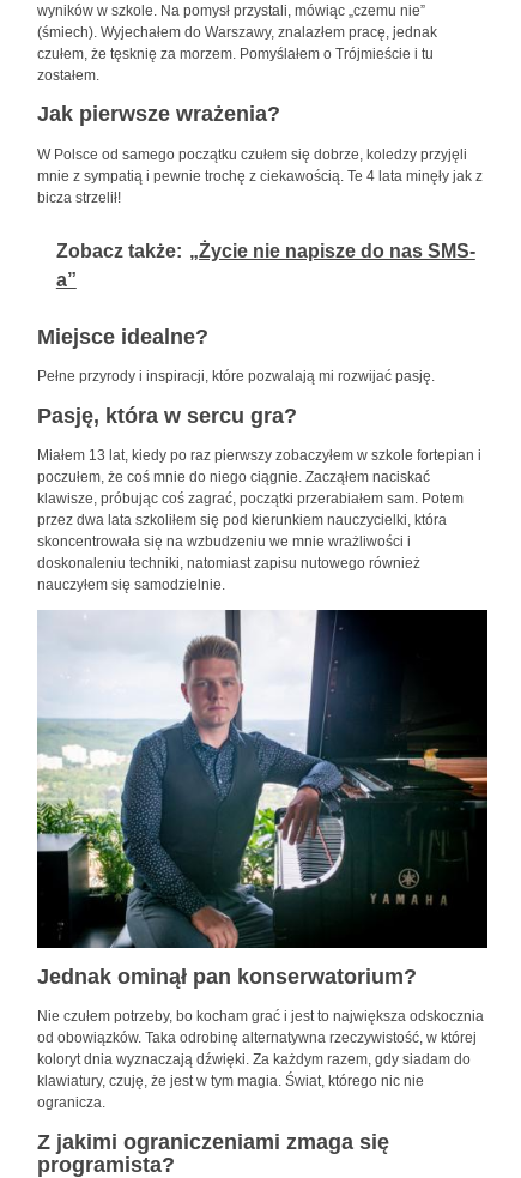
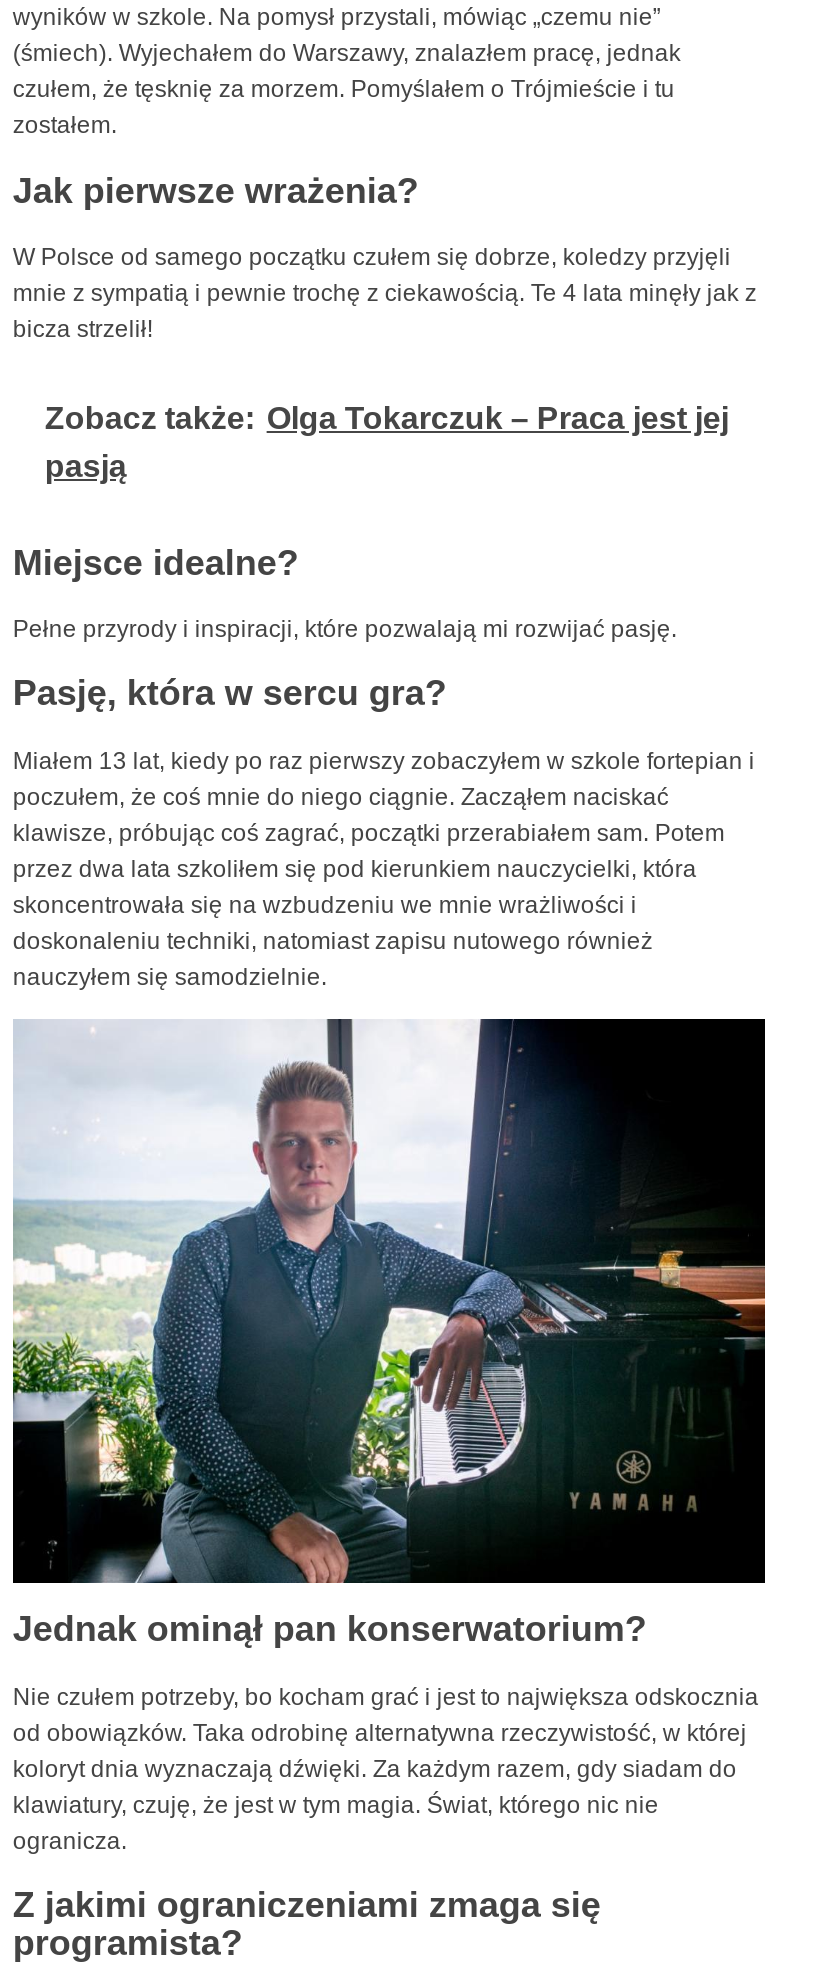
[56,241,475,290] Zobacz także: „Życie nie napisze do nas SMS- | a” -> [45,401,729,483] Zobacz także: Olga Tokarczuk – Praca jest jej | pasją

